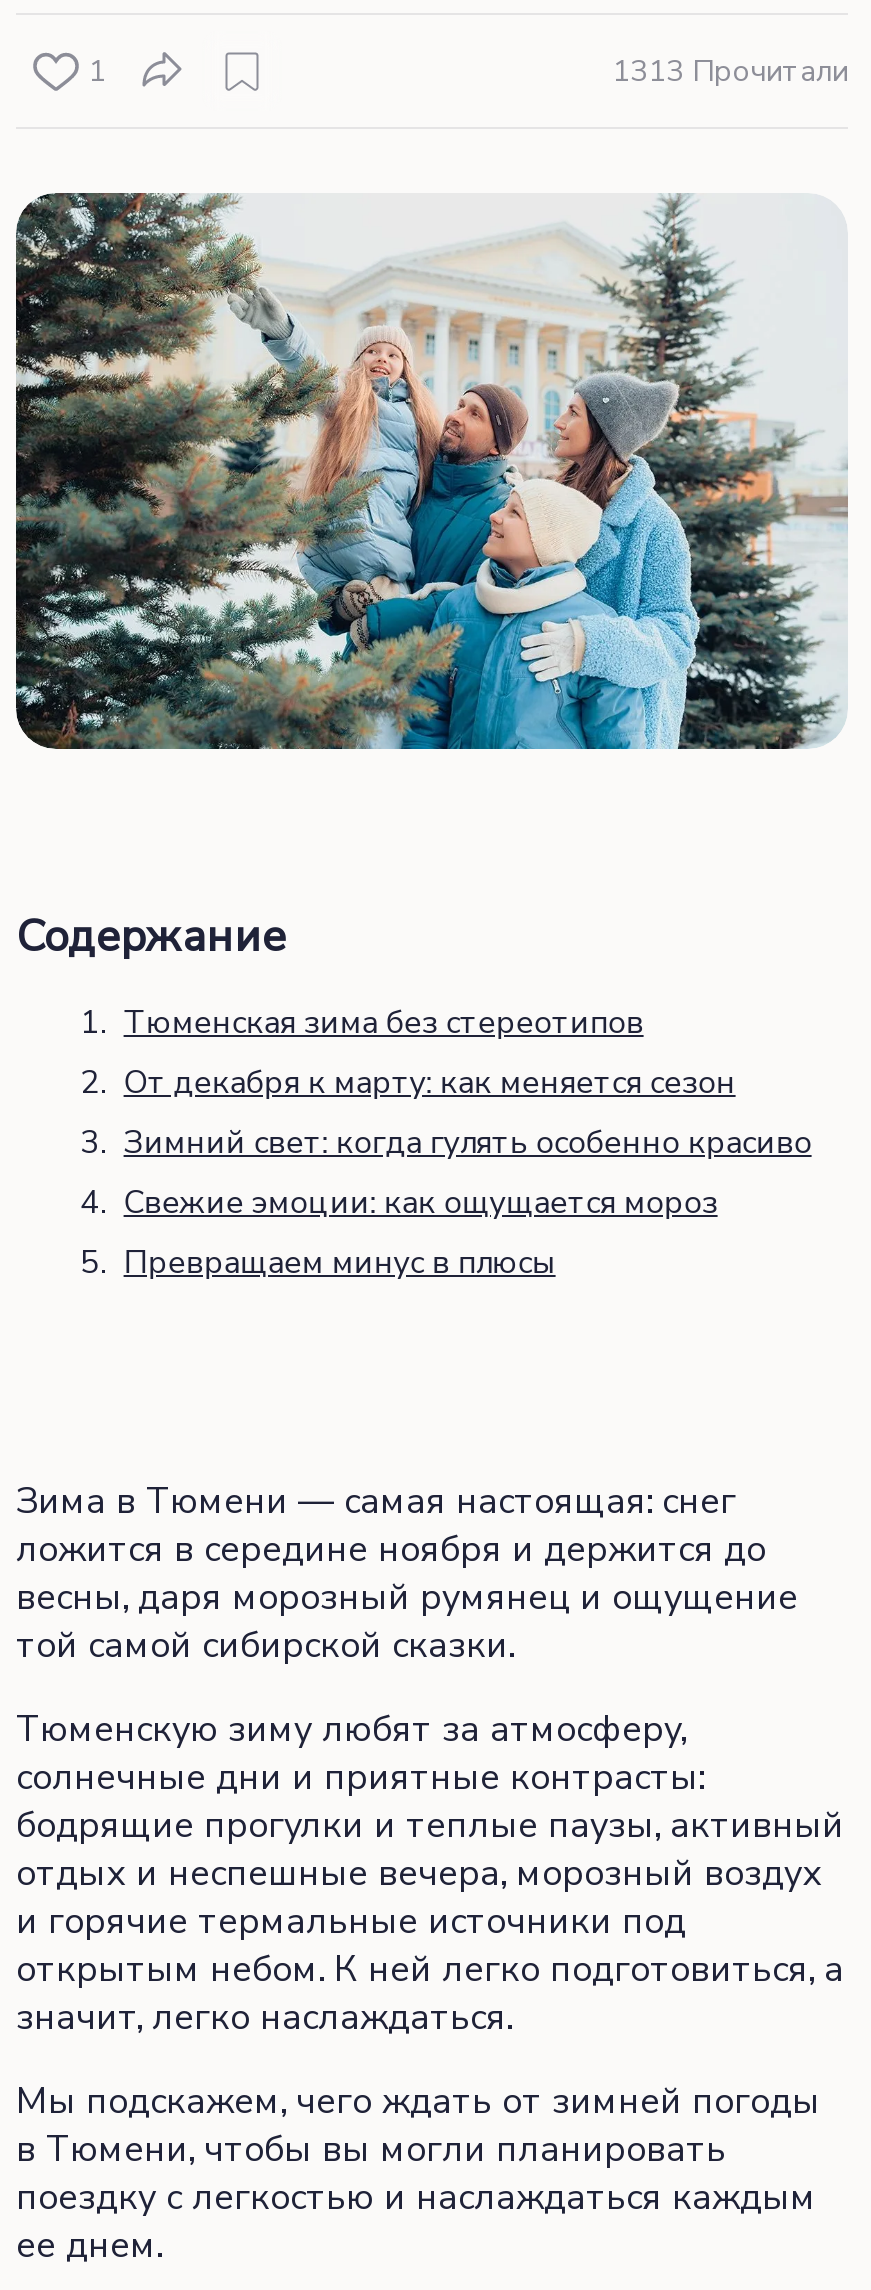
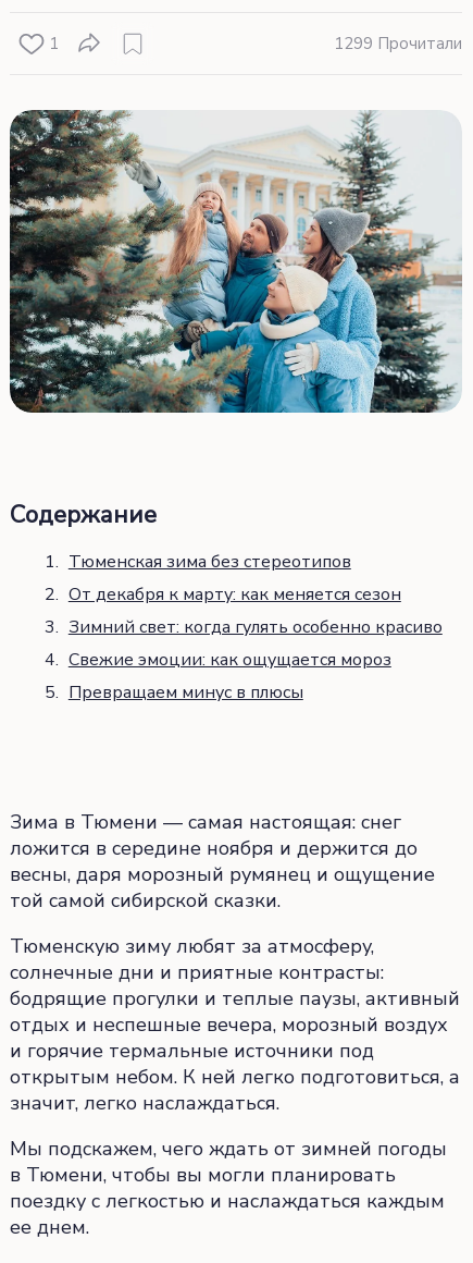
[612,52,848,92] 1313 Прочитали -> [334,33,462,55] 1299 Прочитали

